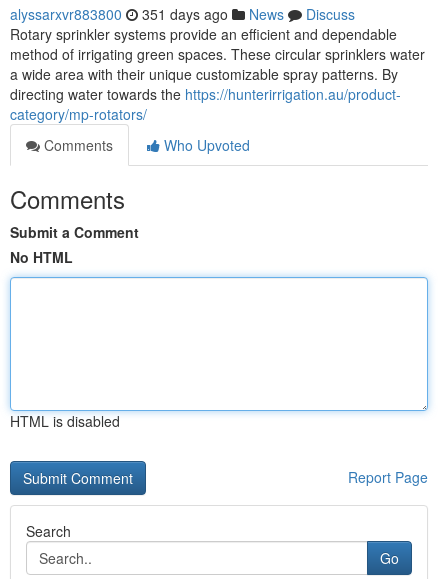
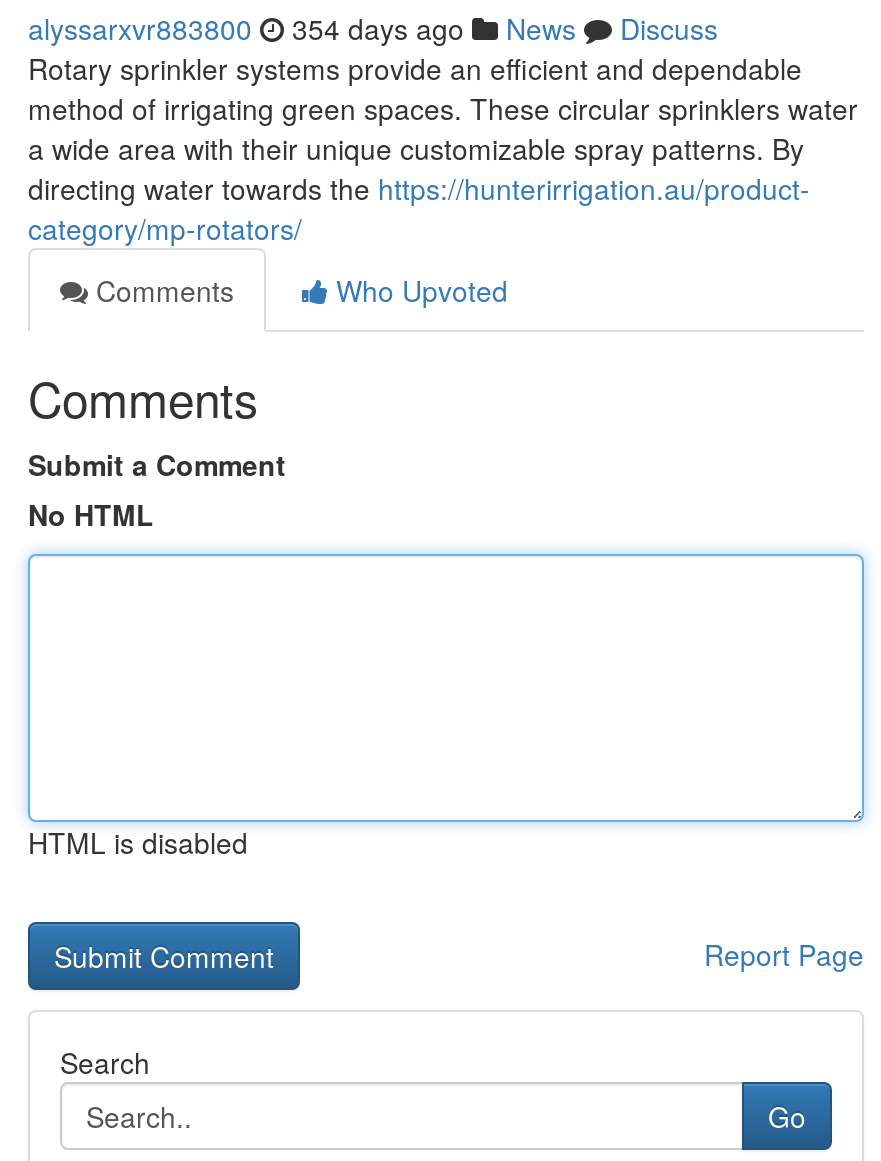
[10,4,355,24] alyssarxvr883800 351 days ago News Discuss -> [28,8,718,48] alyssarxvr883800 354 days ago News Discuss

